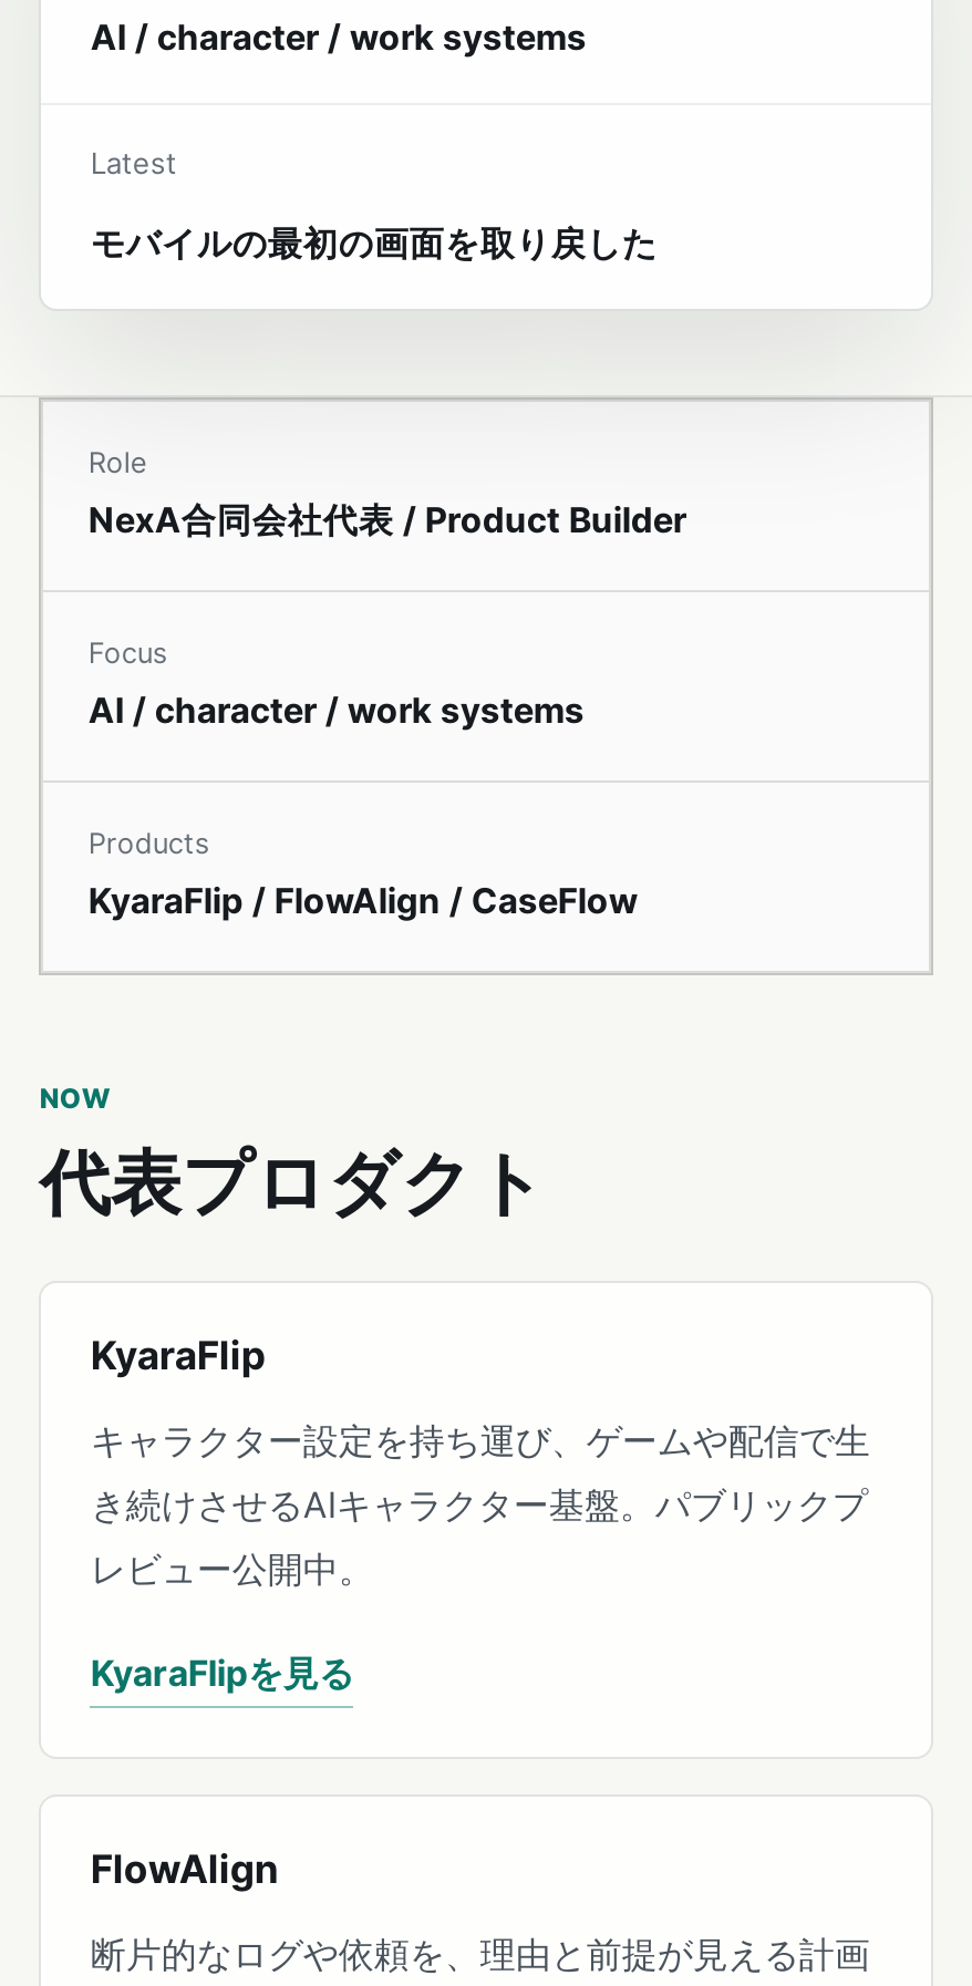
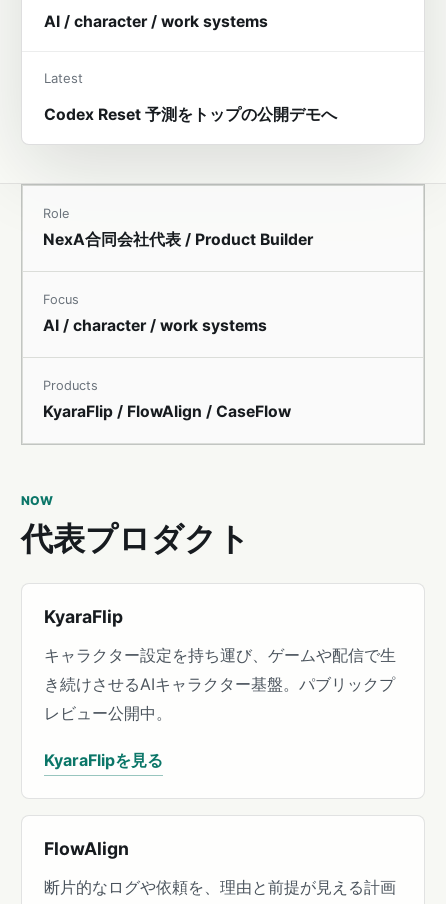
[91,221,657,263] モバイルの最初の画面を取り戻した -> [44,105,337,124] Codex Reset 予測をトップの公開デモへ

